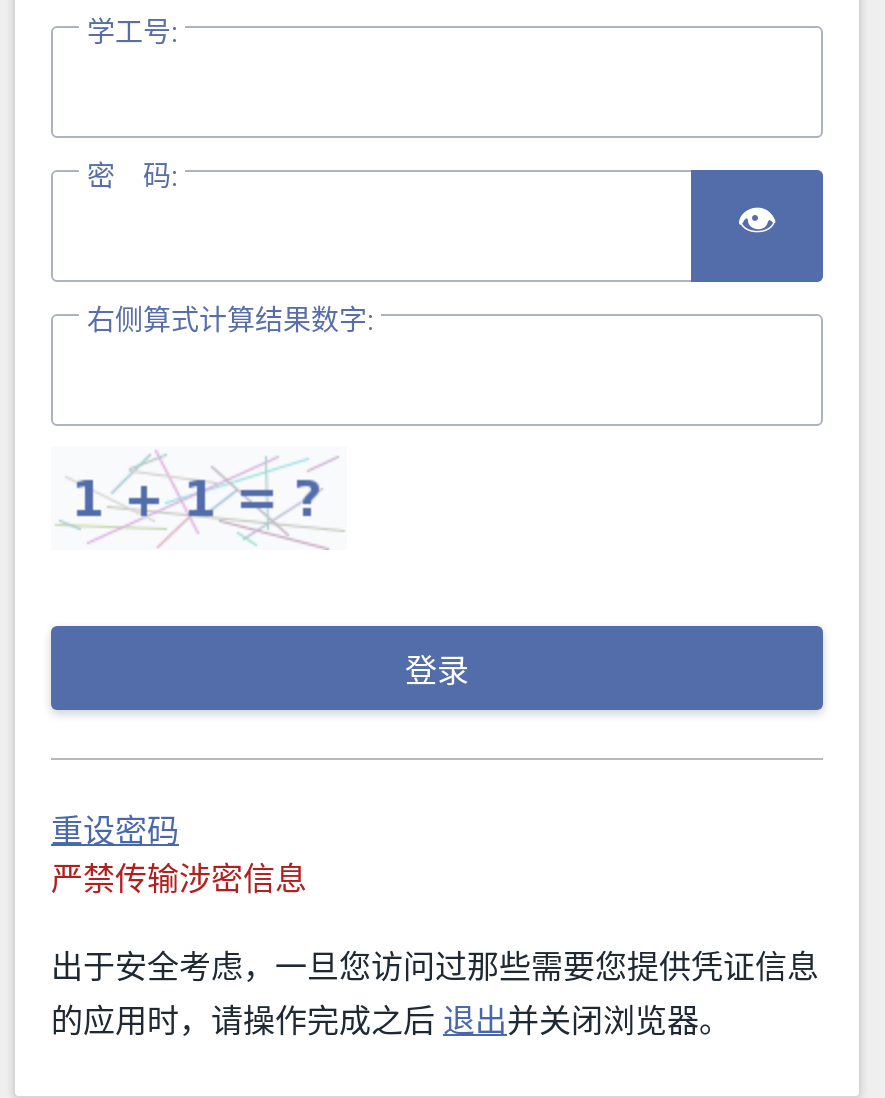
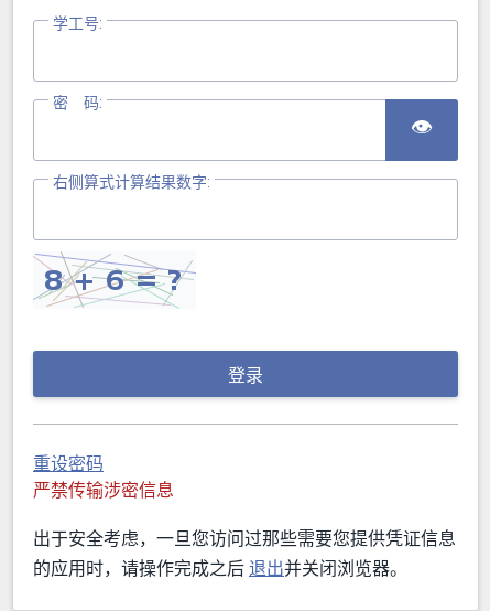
[73,452,341,550] [image] -> [34,253,172,308] [image]

